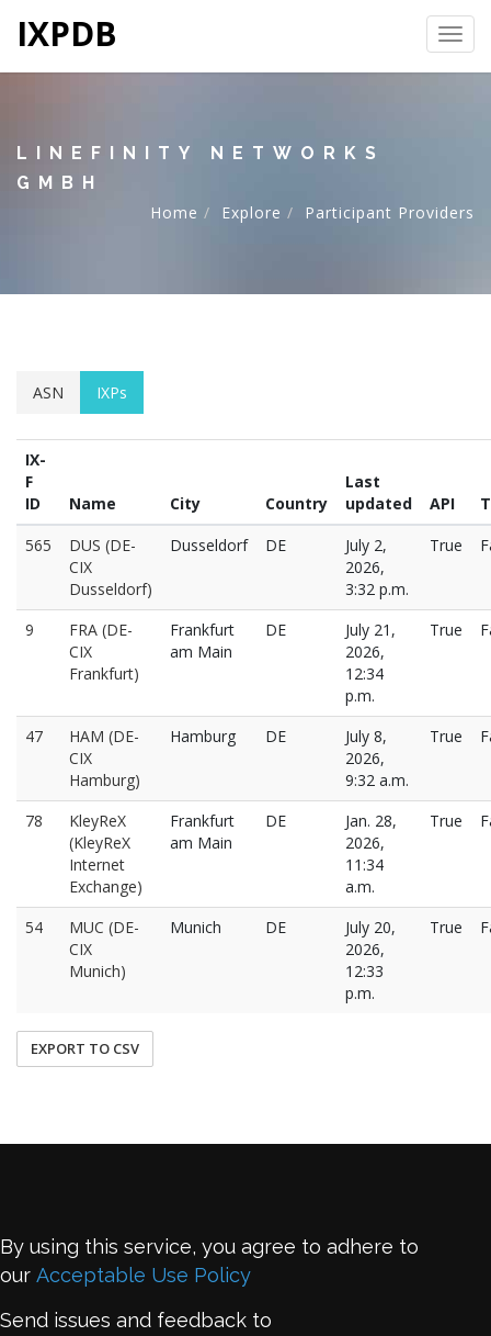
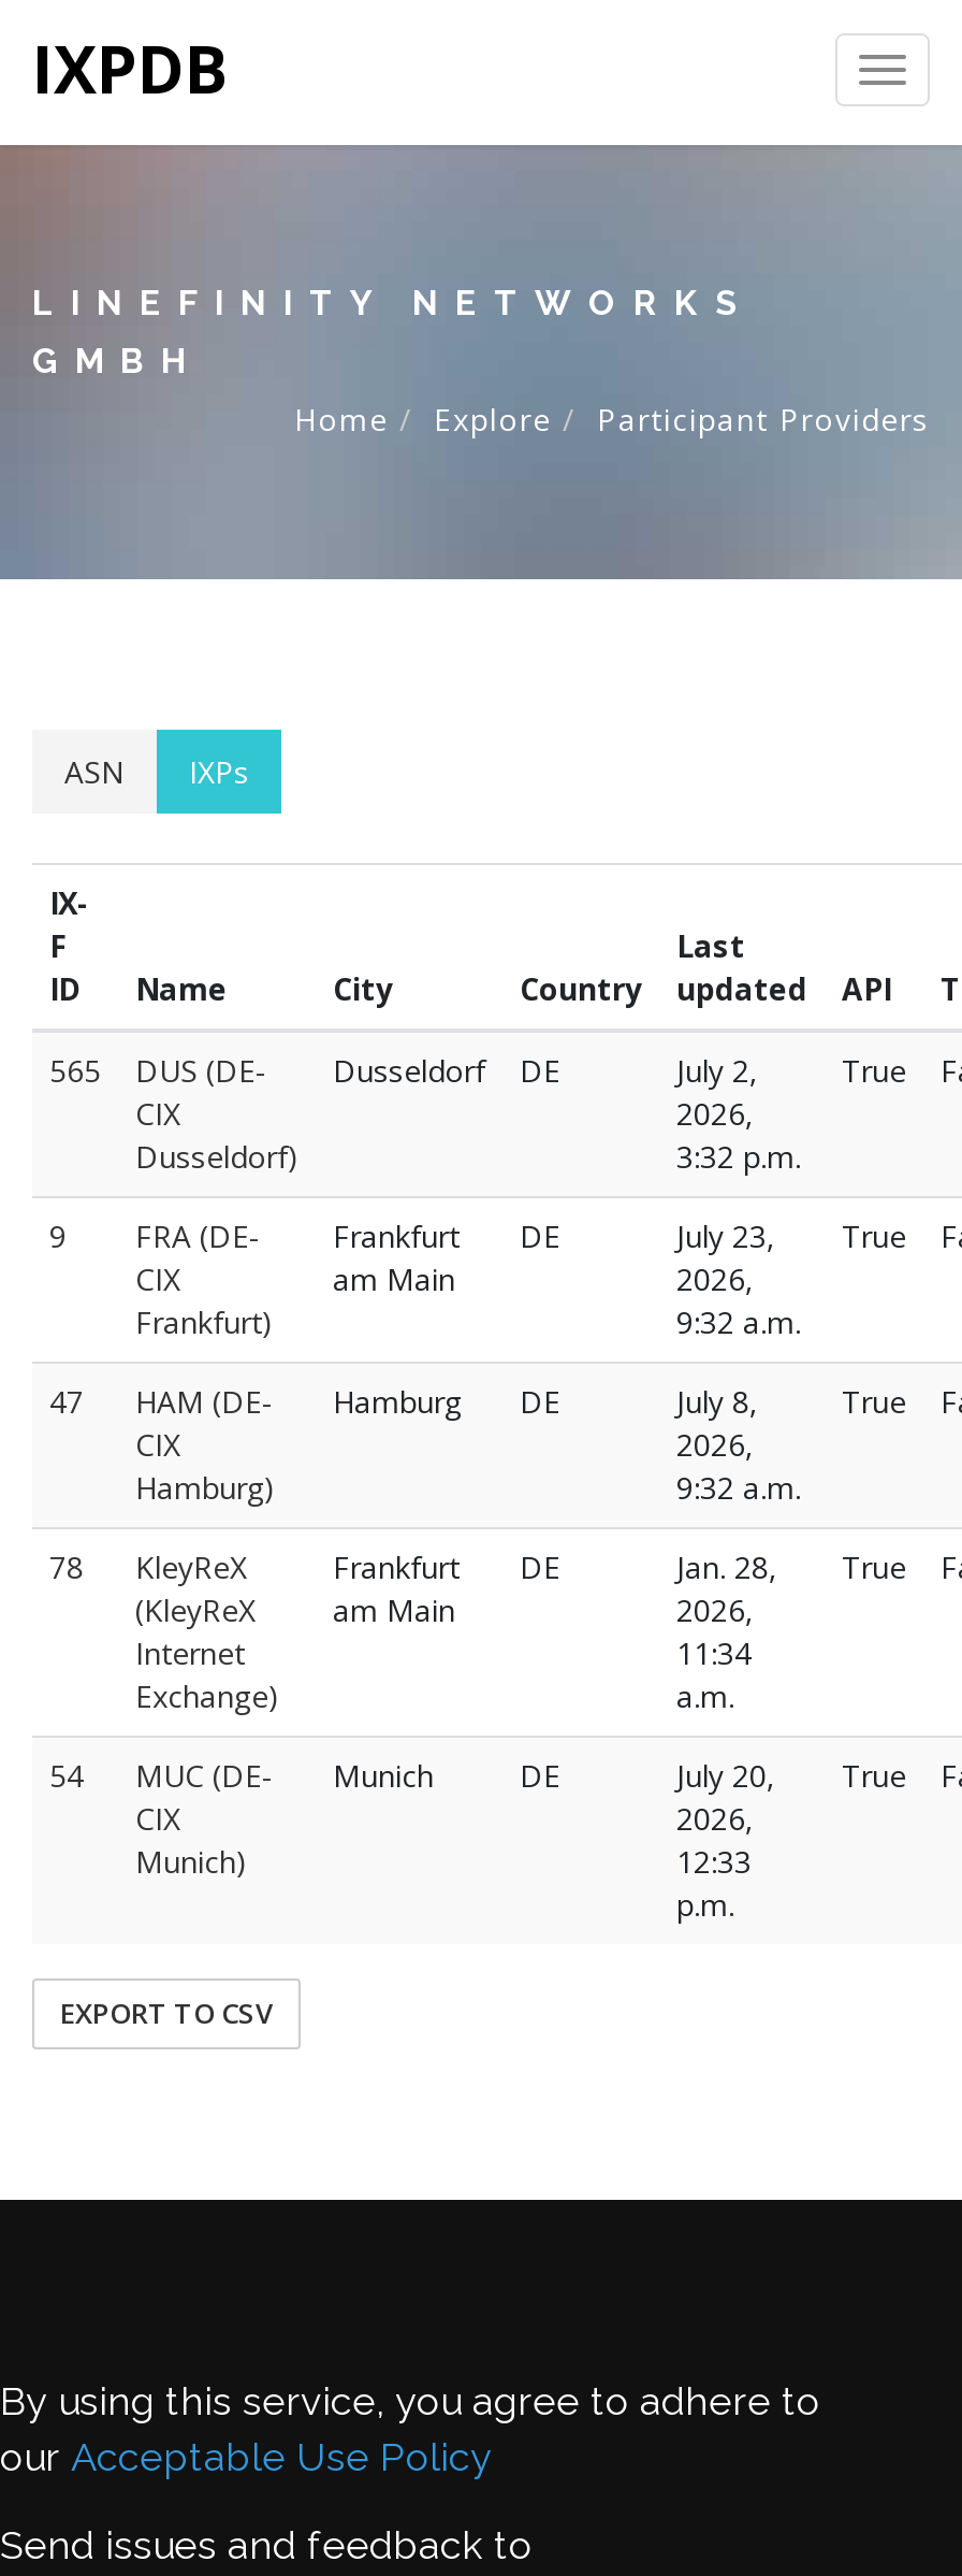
[345,619,396,640] July 21, -> [676,1215,775,1256] July 23,
[345,663,384,706] 12:34 | p.m. -> [676,1301,801,1342] 9:32 a.m.

